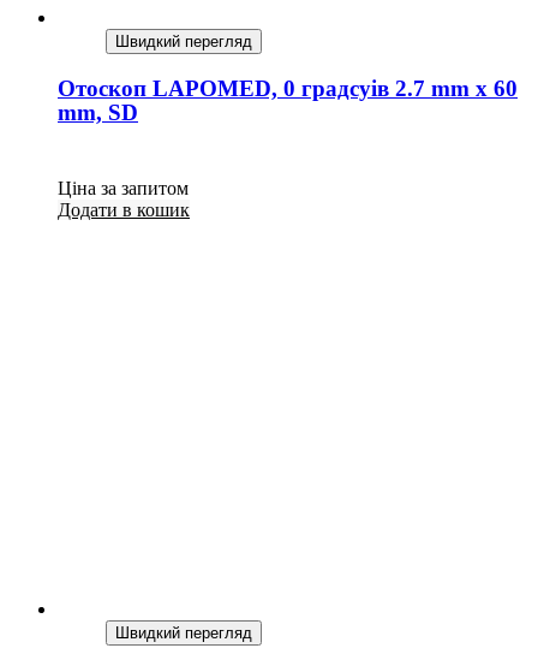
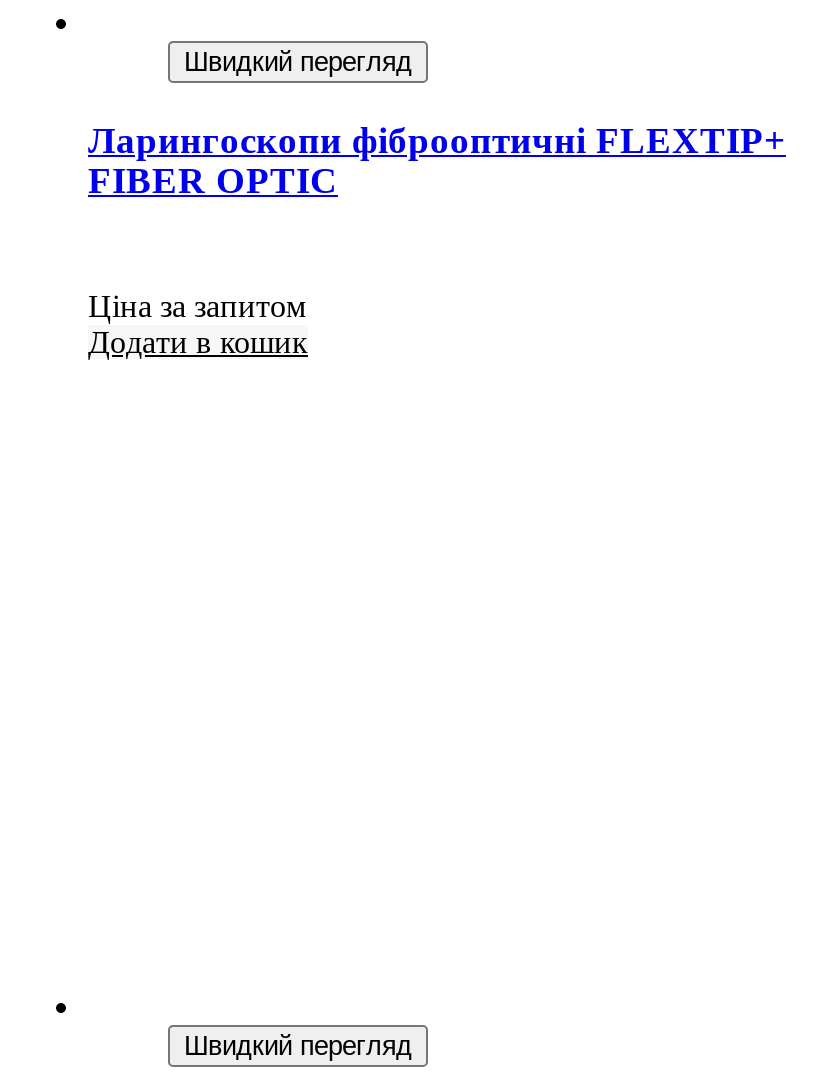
[58,76,518,125] Отоскоп LAPOMED, 0 градсуів 2.7 mm x 60 | mm, SD -> [88,119,786,201] Ларингоскопи фіброоптичні FLEXTIP+ | FIBER OPTIC

